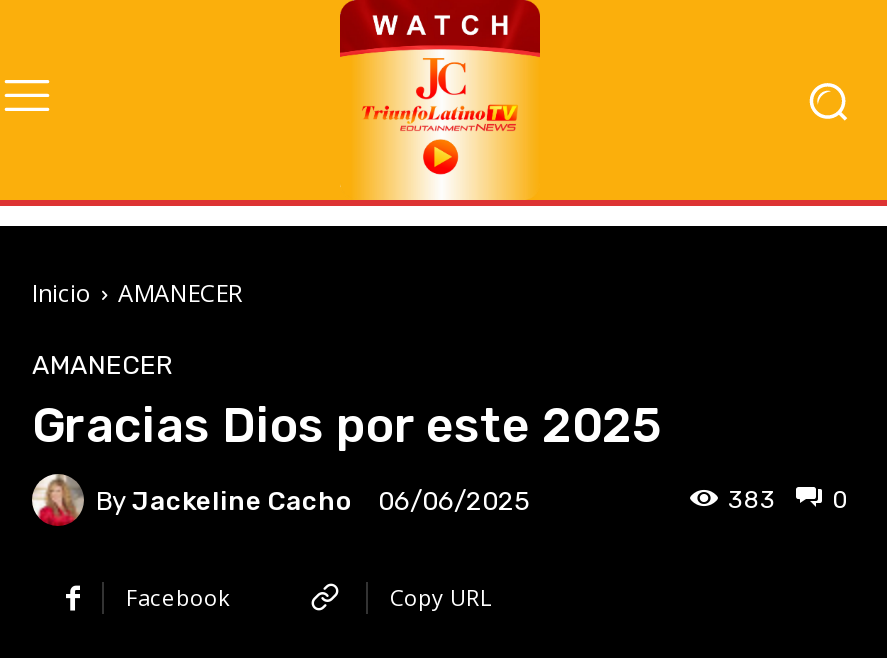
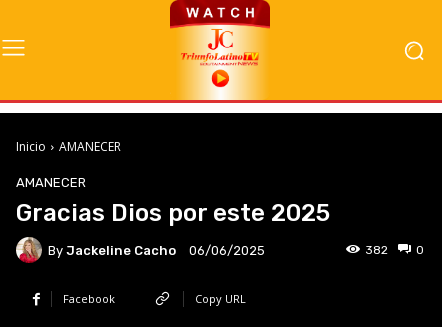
[728,486,776,514] 383 -> [365,243,388,257] 382

